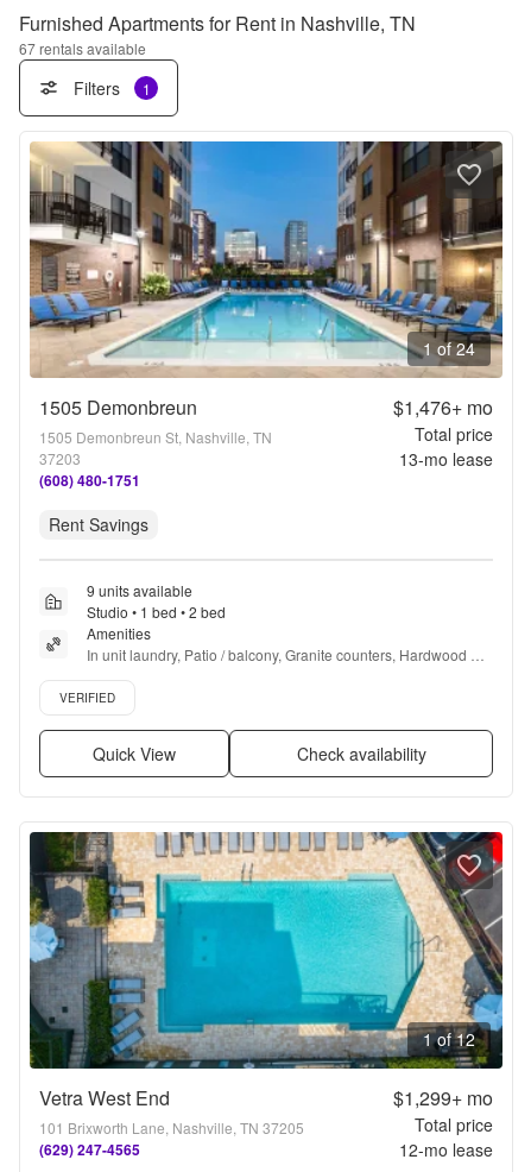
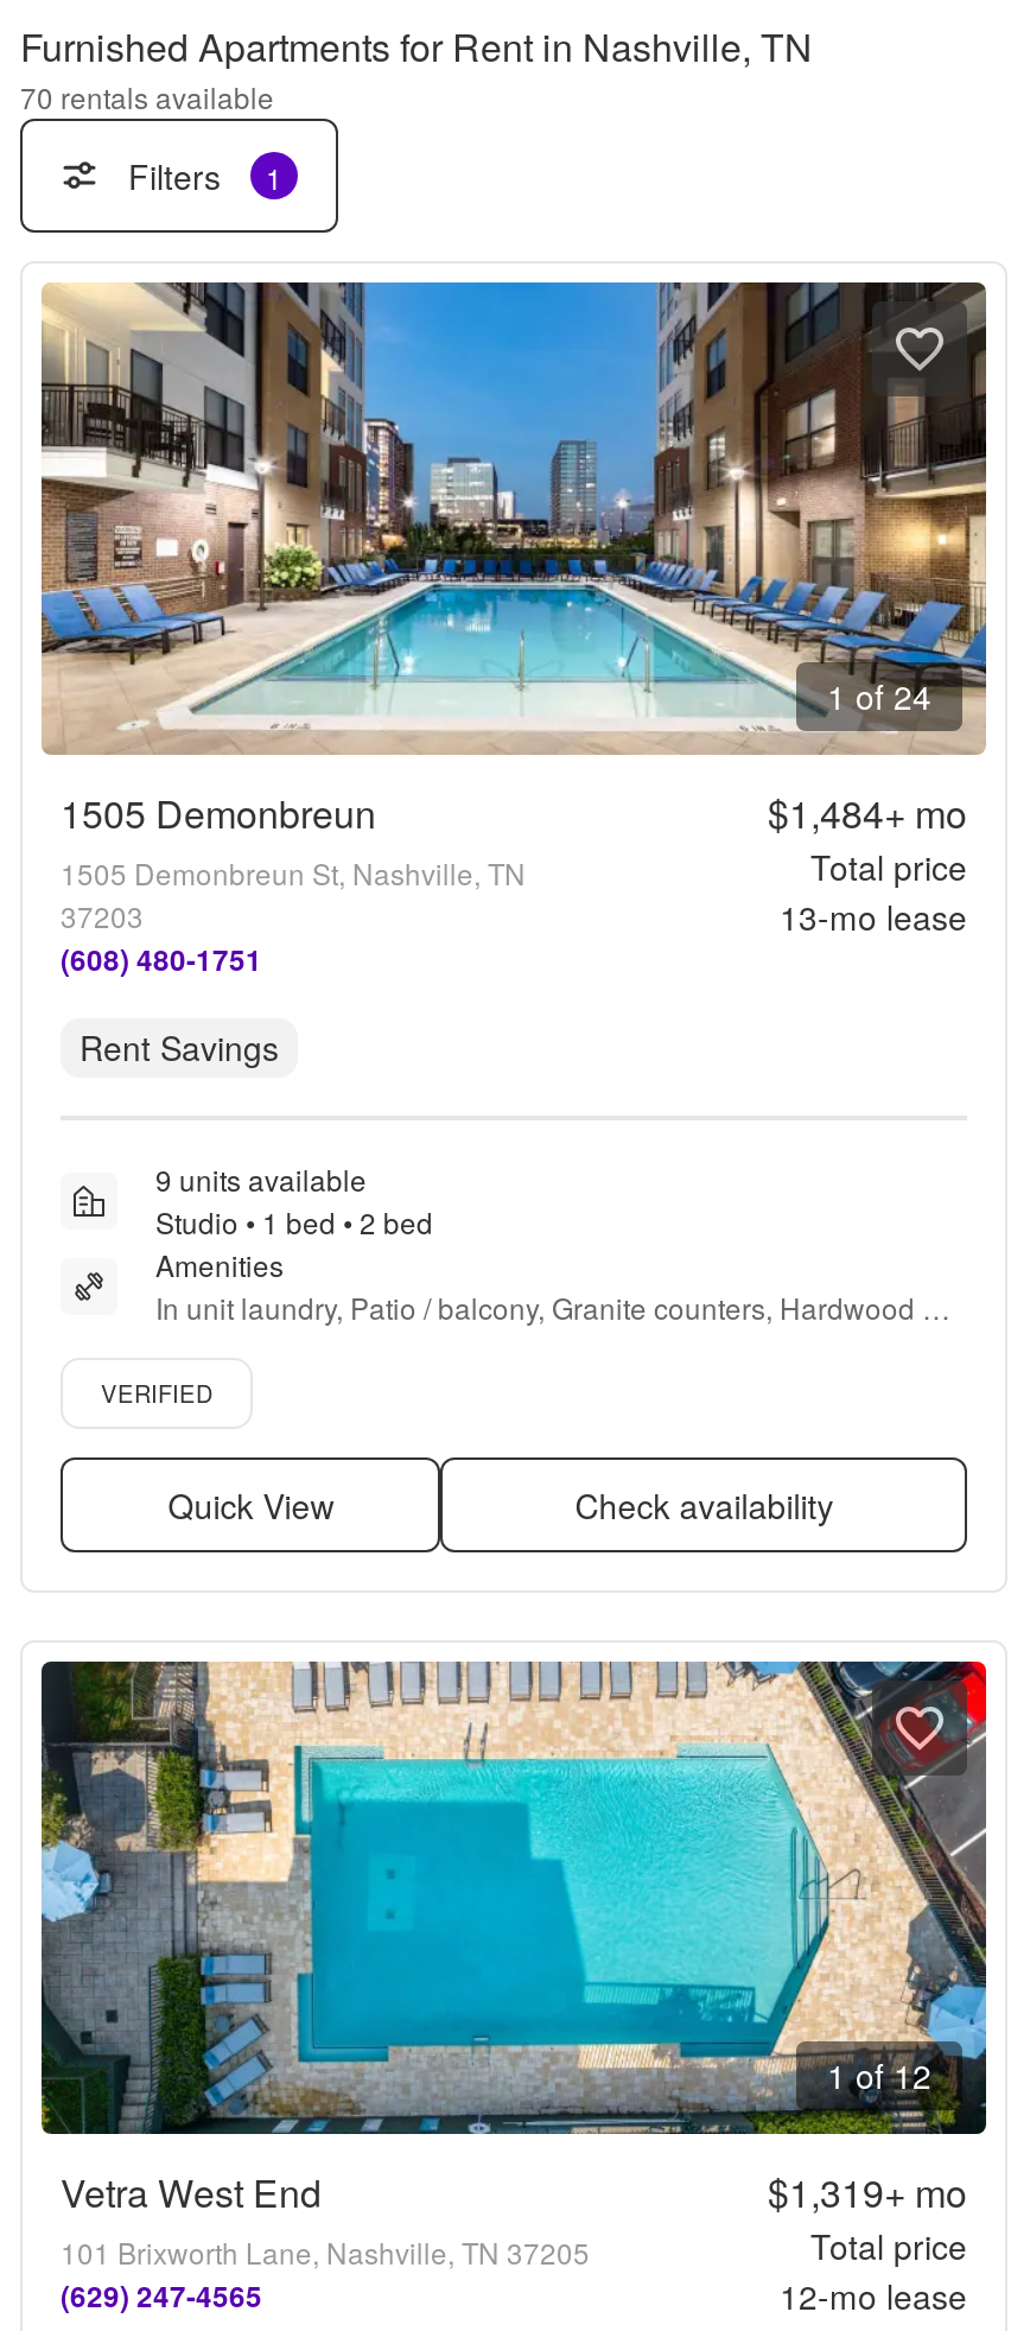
[19,38,146,58] 67 rentals available -> [20,76,274,116] 70 rentals available
[393,393,493,421] $1,476+ mo -> [768,786,967,840] $1,484+ mo
[393,1084,493,1111] $1,299+ mo -> [768,2165,967,2219] $1,319+ mo

